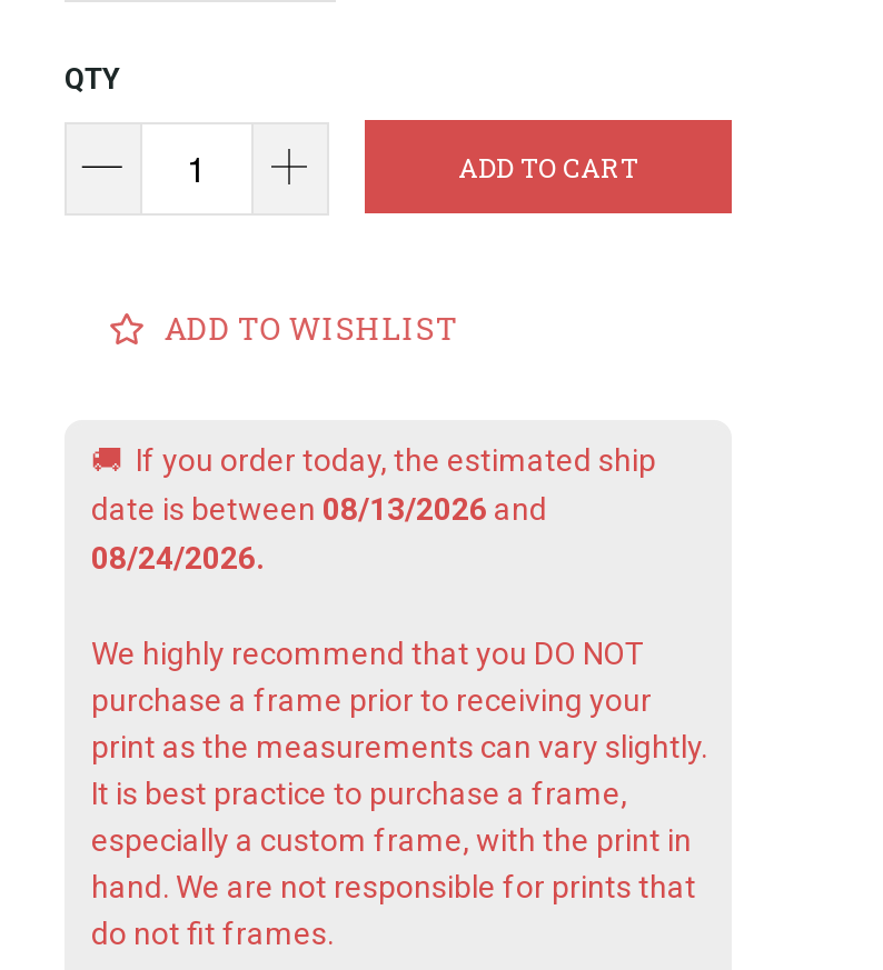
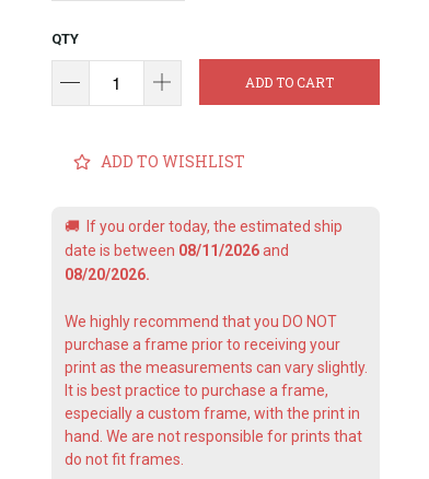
[91,490,547,526] date is between 08/13/2026 and -> [65,241,289,259] date is between 08/11/2026 and
[91,539,265,574] 08/24/2026. -> [65,265,150,283] 08/20/2026.

